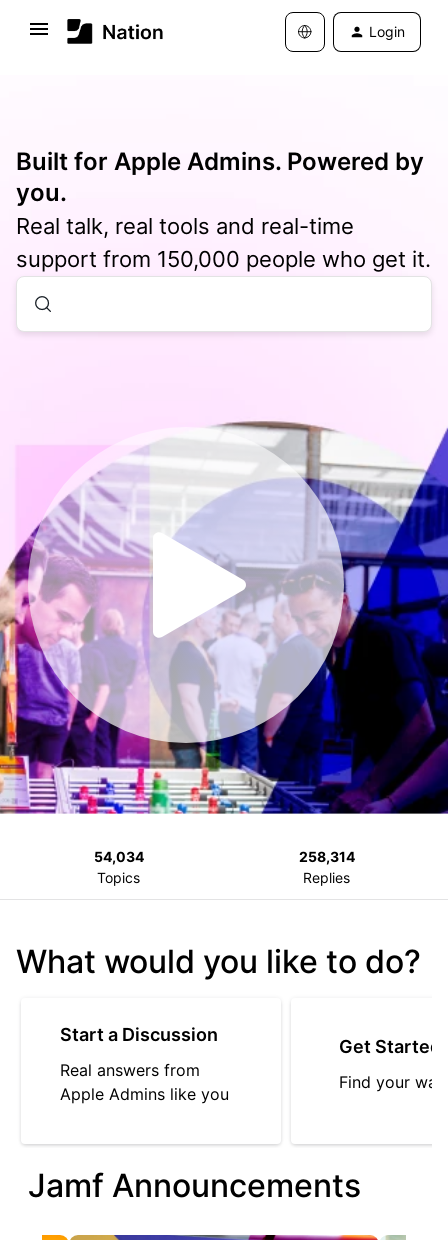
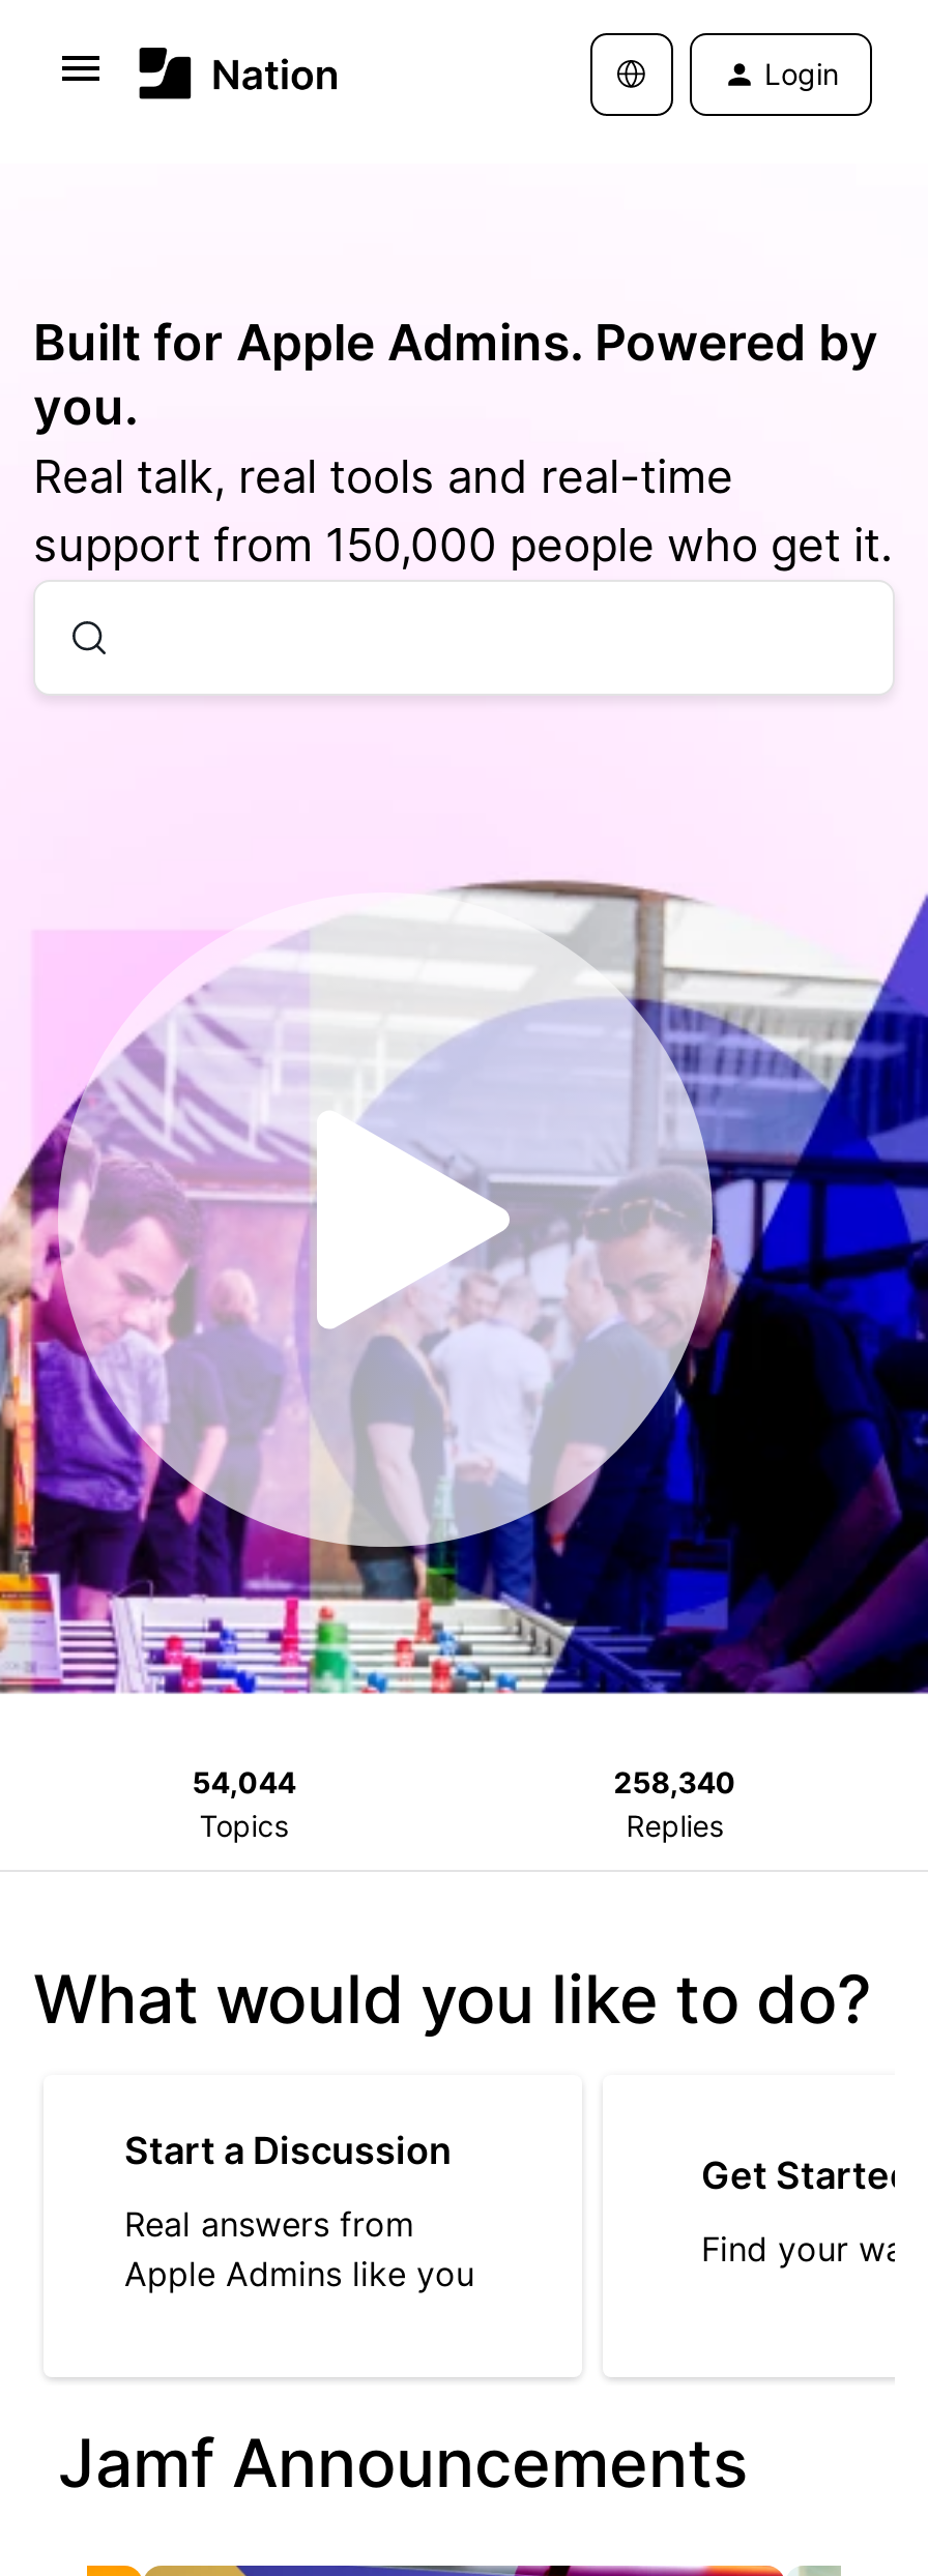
[93,848,143,865] 54,034 -> [192,1765,296,1800] 54,044
[298,848,354,865] 258,314 -> [614,1765,736,1800] 258,340

